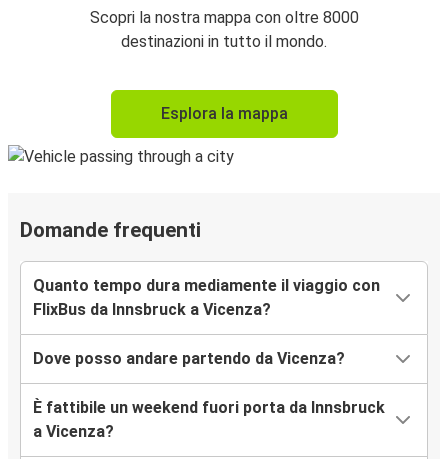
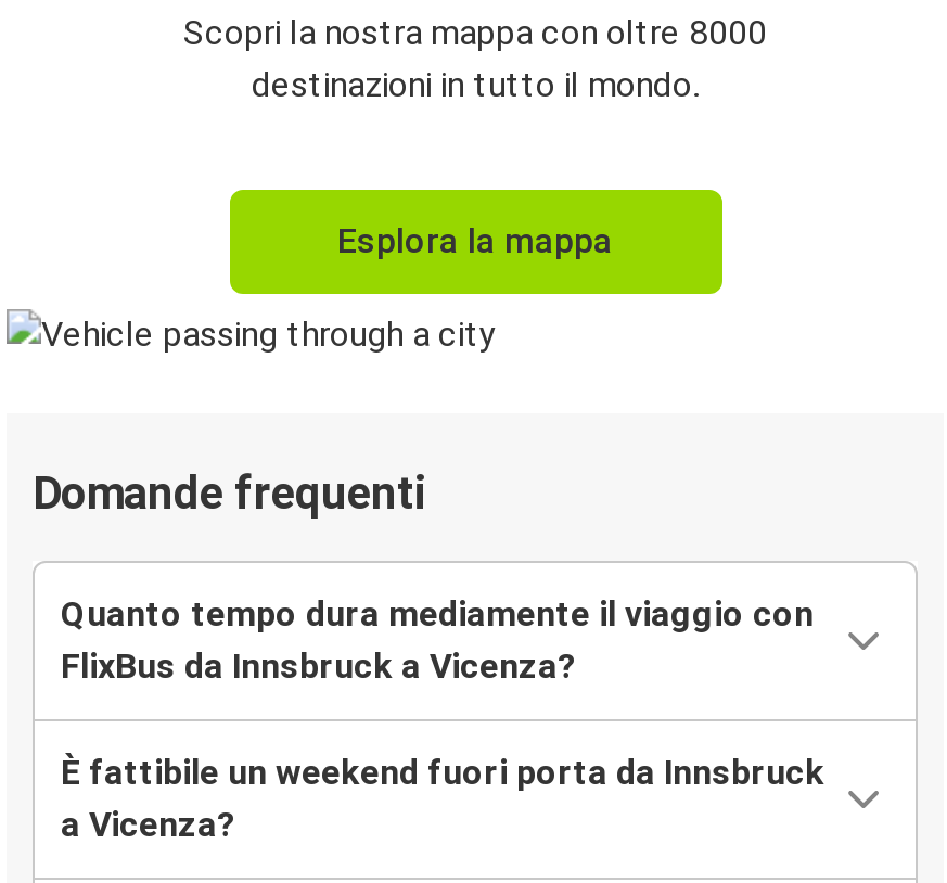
[33,349,345,368] Dove posso andare partendo da Vicenza? -> none

